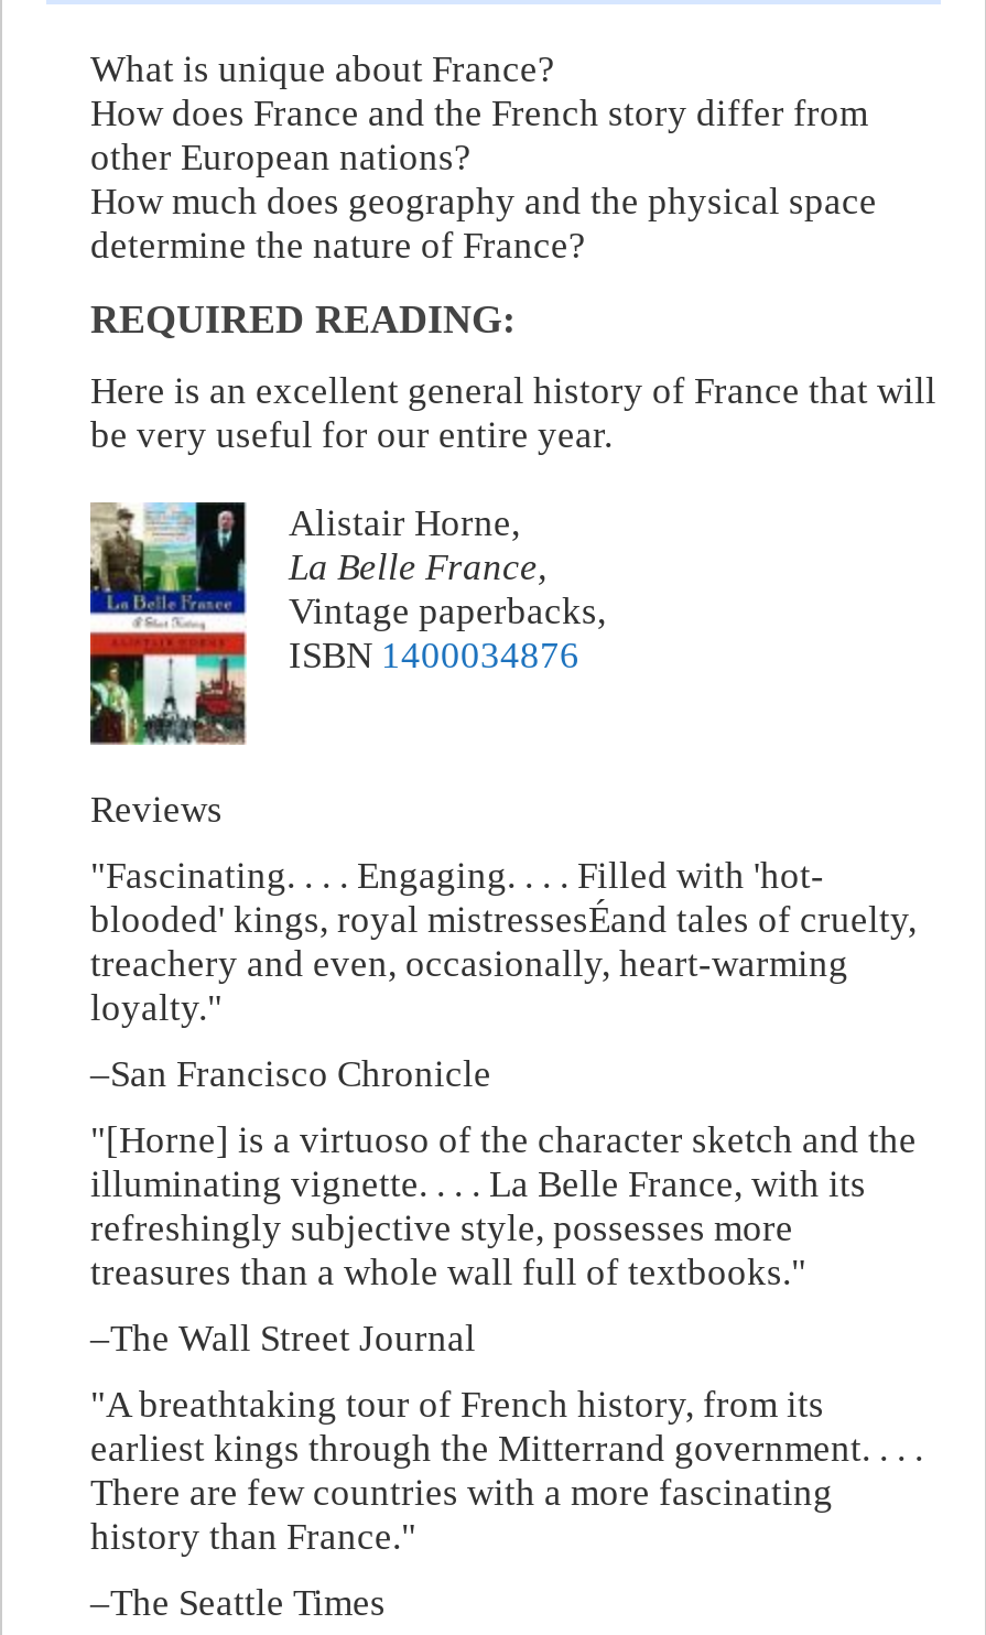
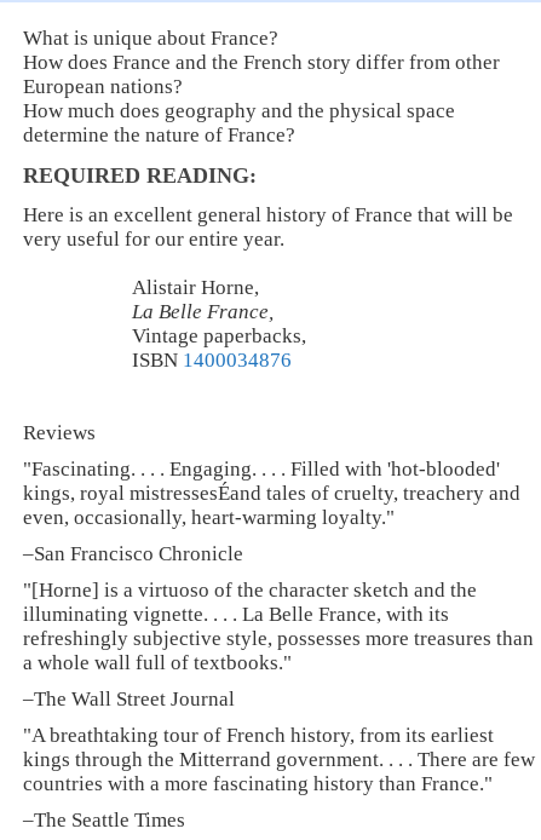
[88,500,247,747] [image] -> none

